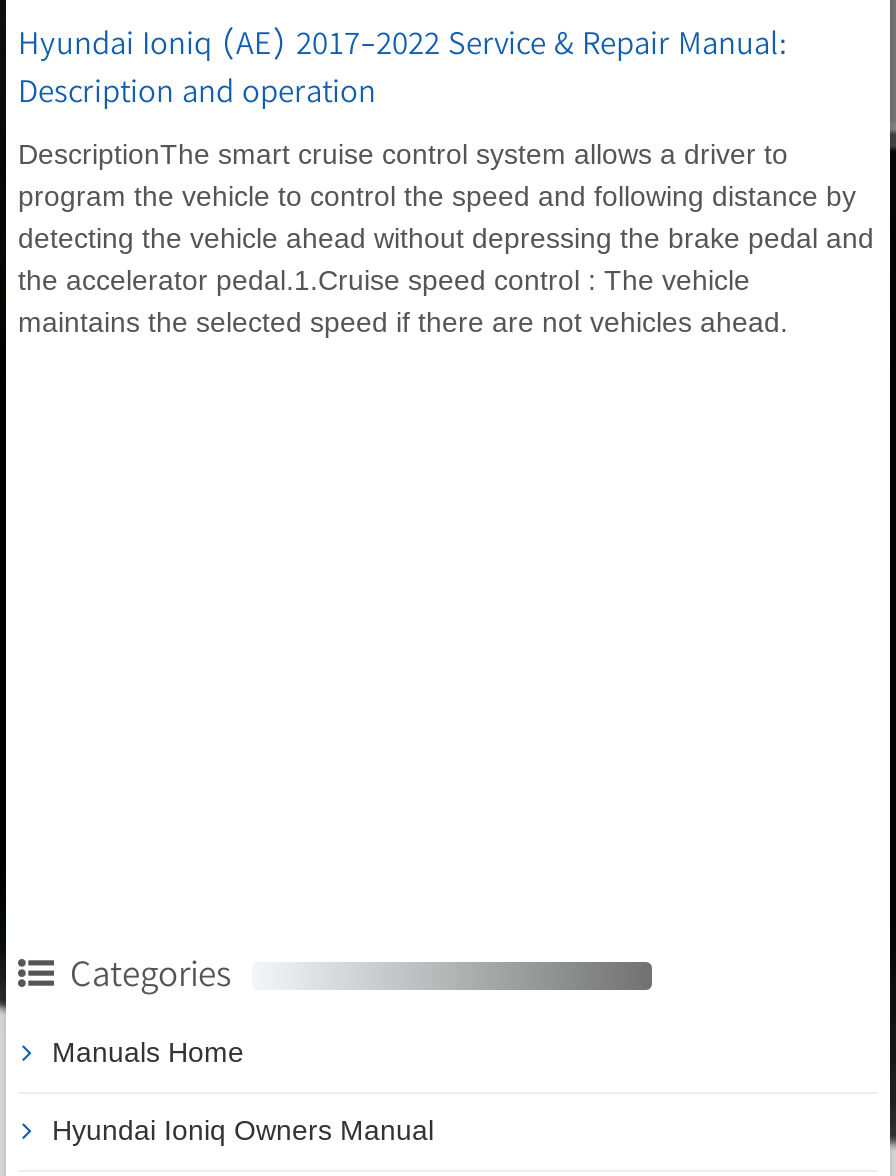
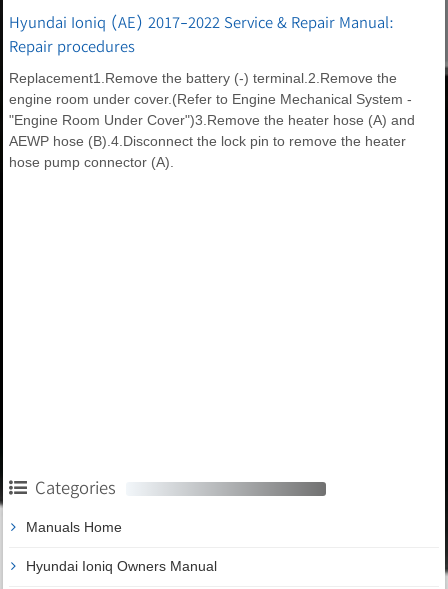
[18,69,376,109] Description and operation -> [9,36,135,56] Repair procedures
[18,137,874,337] DescriptionThe smart cruise control system allows a driver to | program the vehicle to control the speed and following distance by | detecting the vehicle ahead without depressing the brake pedal and | the accelerator pedal.1.Cruise speed control : The vehicle | maintains the selected speed if there are not vehicles ahead. -> [9,70,415,170] Replacement1.Remove the battery (-) terminal.2.Remove the | engine room under cover.(Refer to Engine Mechanical System - | "Engine Room Under Cover")3.Remove the heater hose (A) and | AEWP hose (B).4.Disconnect the lock pin to remove the heater | hose pump connector (A).

